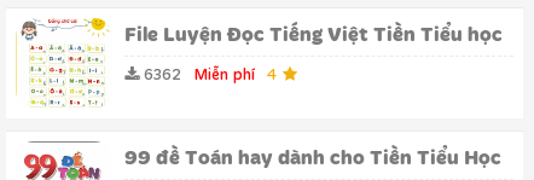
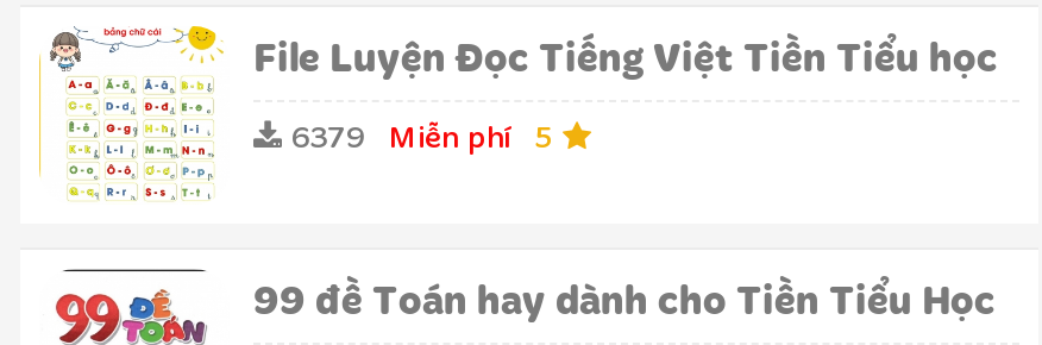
[139,63,277,85] 6362 Miễn phí 4 -> [282,115,551,158] 6379 Miễn phí 5

